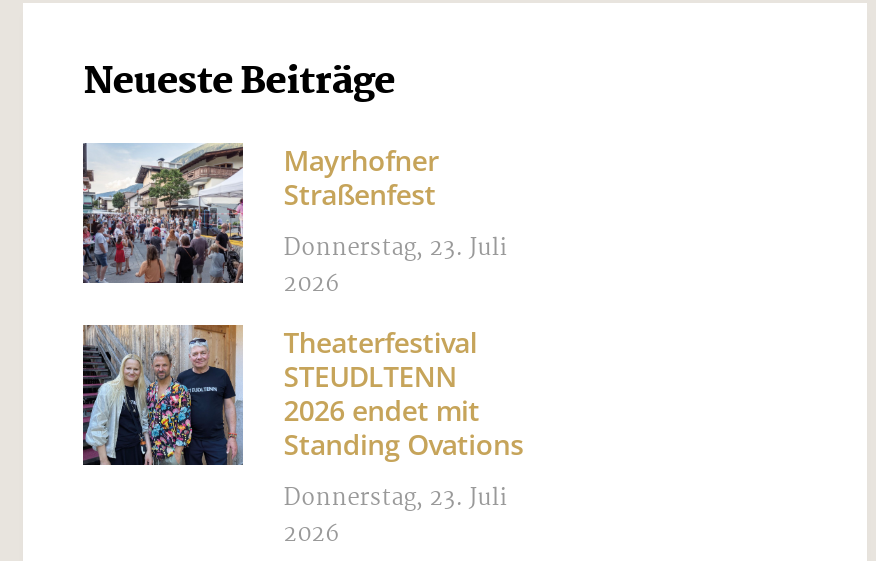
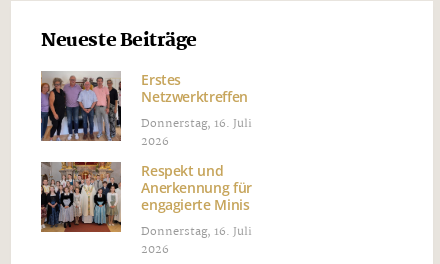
[81,140,443,285] [image] | Mayrhofner | Straßenfest -> [40,70,252,142] [image] | Erstes | Netzwerktreffen
[283,230,507,266] Donnerstag, 23. Juli -> [141,115,252,133] Donnerstag, 16. Juli
[83,322,524,467] [image] | Theaterfestival | STEUDLTENN | 2026 endet mit | Standing Ovations -> [41,161,252,233] [image] | Respekt und | Anerkennung für | engagierte Minis
[283,480,507,516] Donnerstag, 23. Juli -> [141,223,252,241] Donnerstag, 16. Juli

